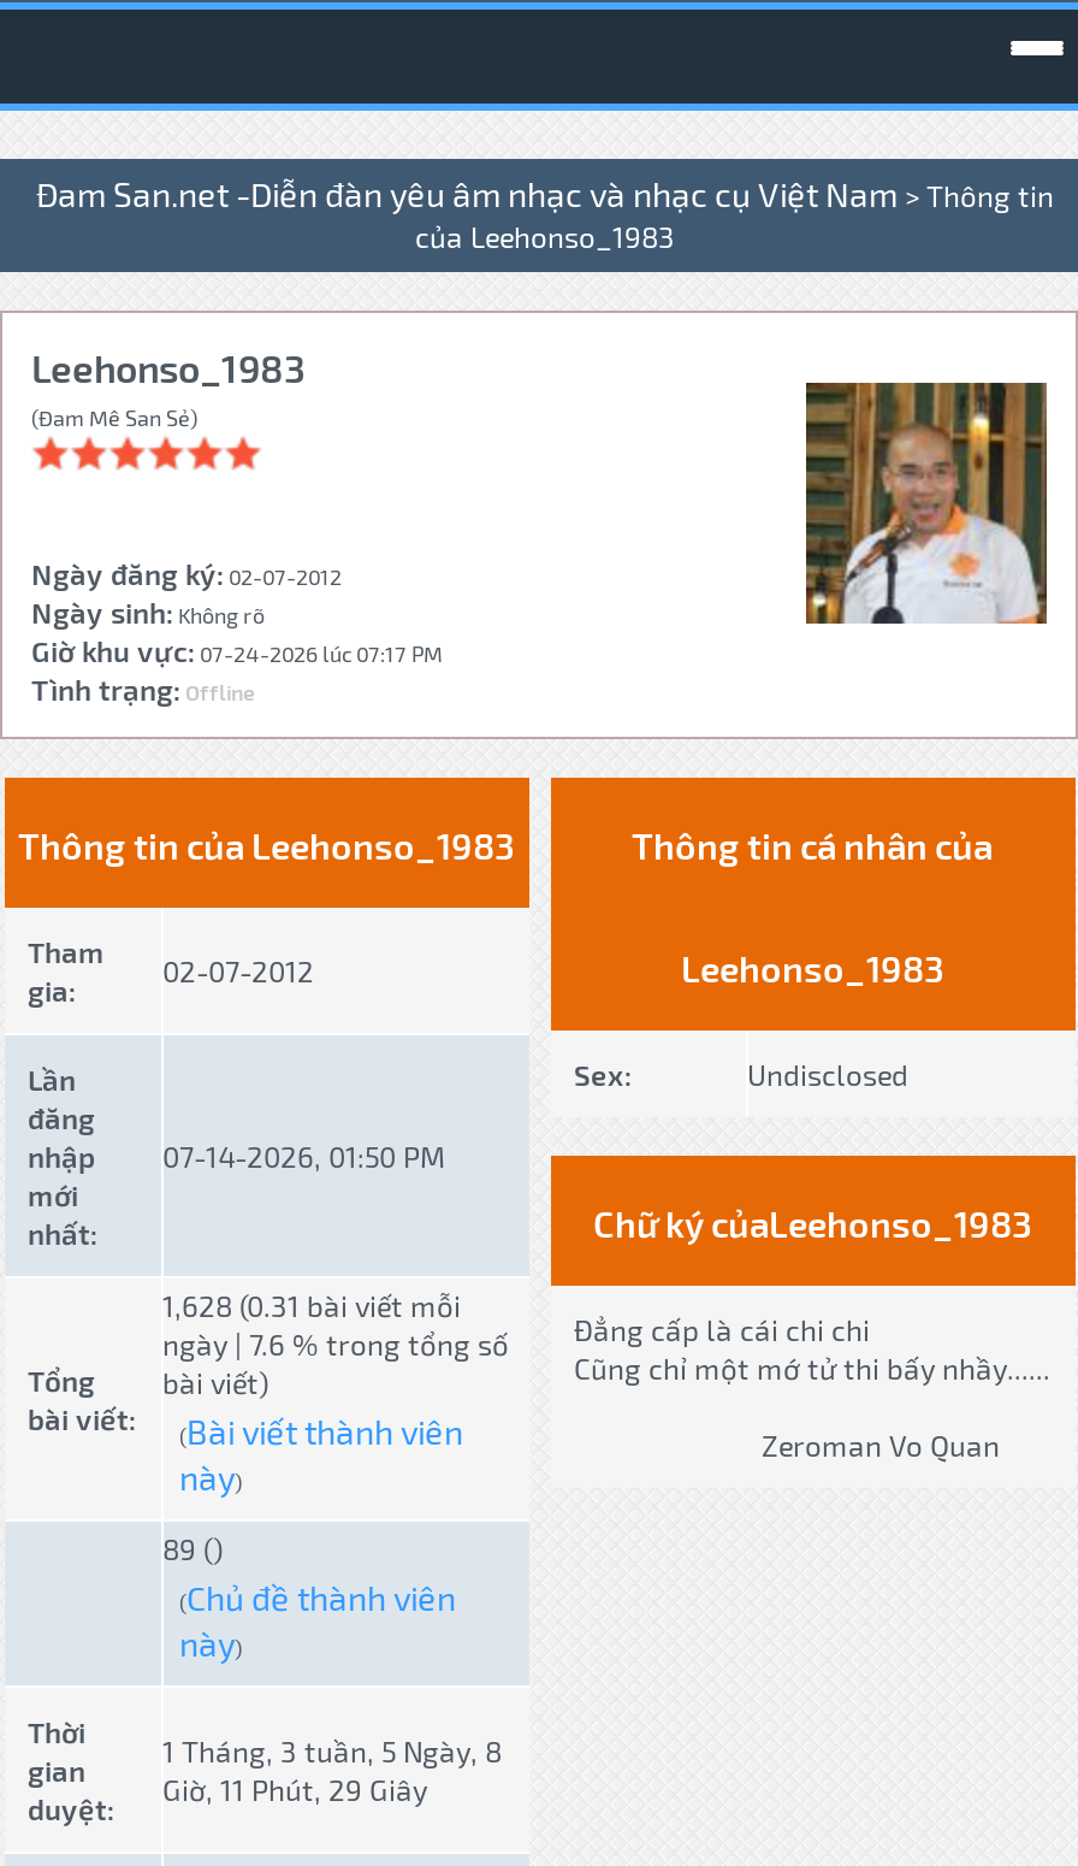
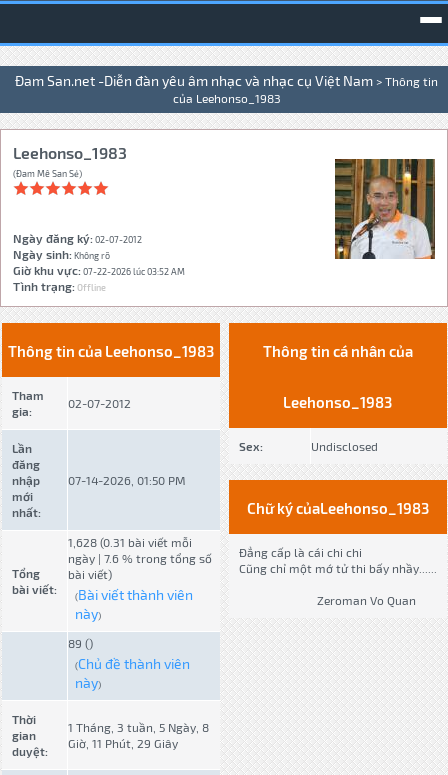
[31,634,443,668] Giờ khu vực: 07-24-2026 lúc 07:17 PM -> [13,263,185,277] Giờ khu vực: 07-22-2026 lúc 03:52 AM

